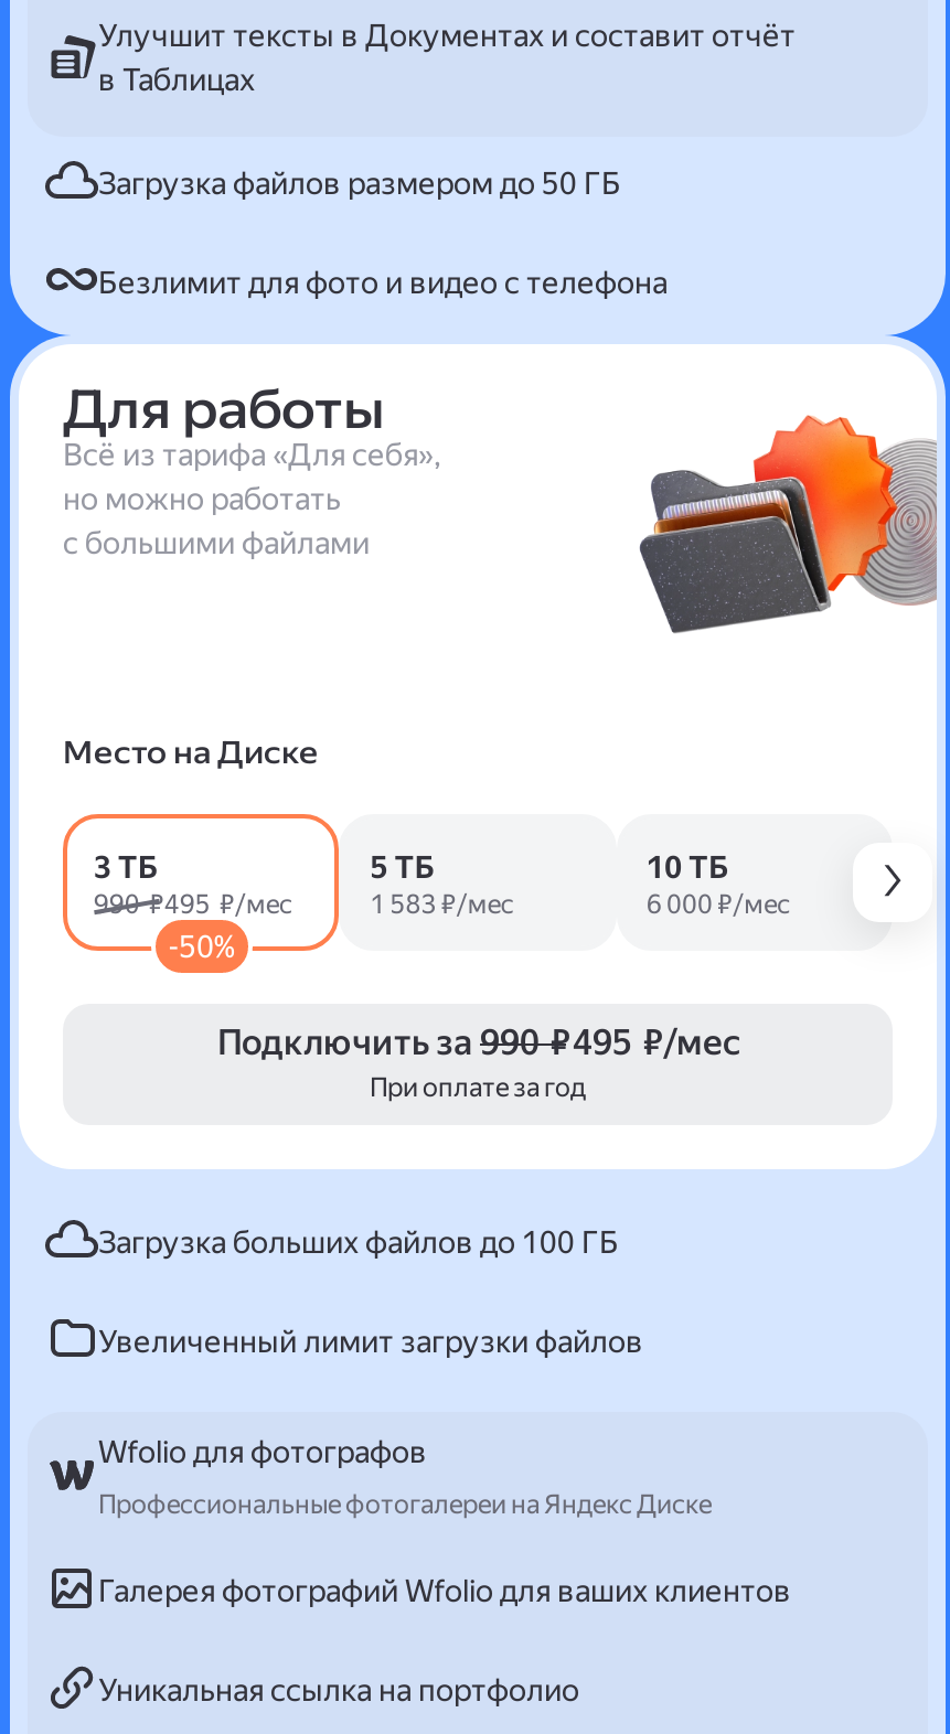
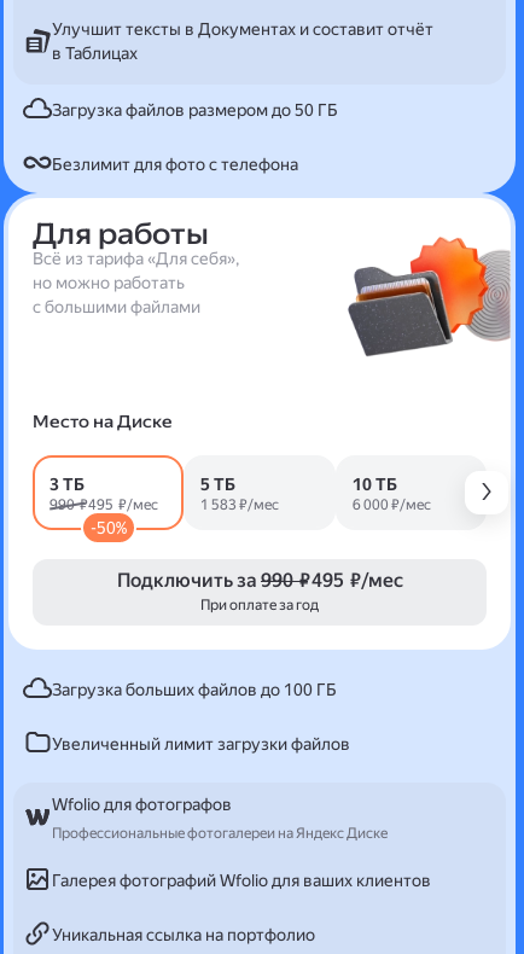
[98,264,668,299] Безлимит для фото и видео с телефона -> [52,154,298,173] Безлимит для фото с телефона

